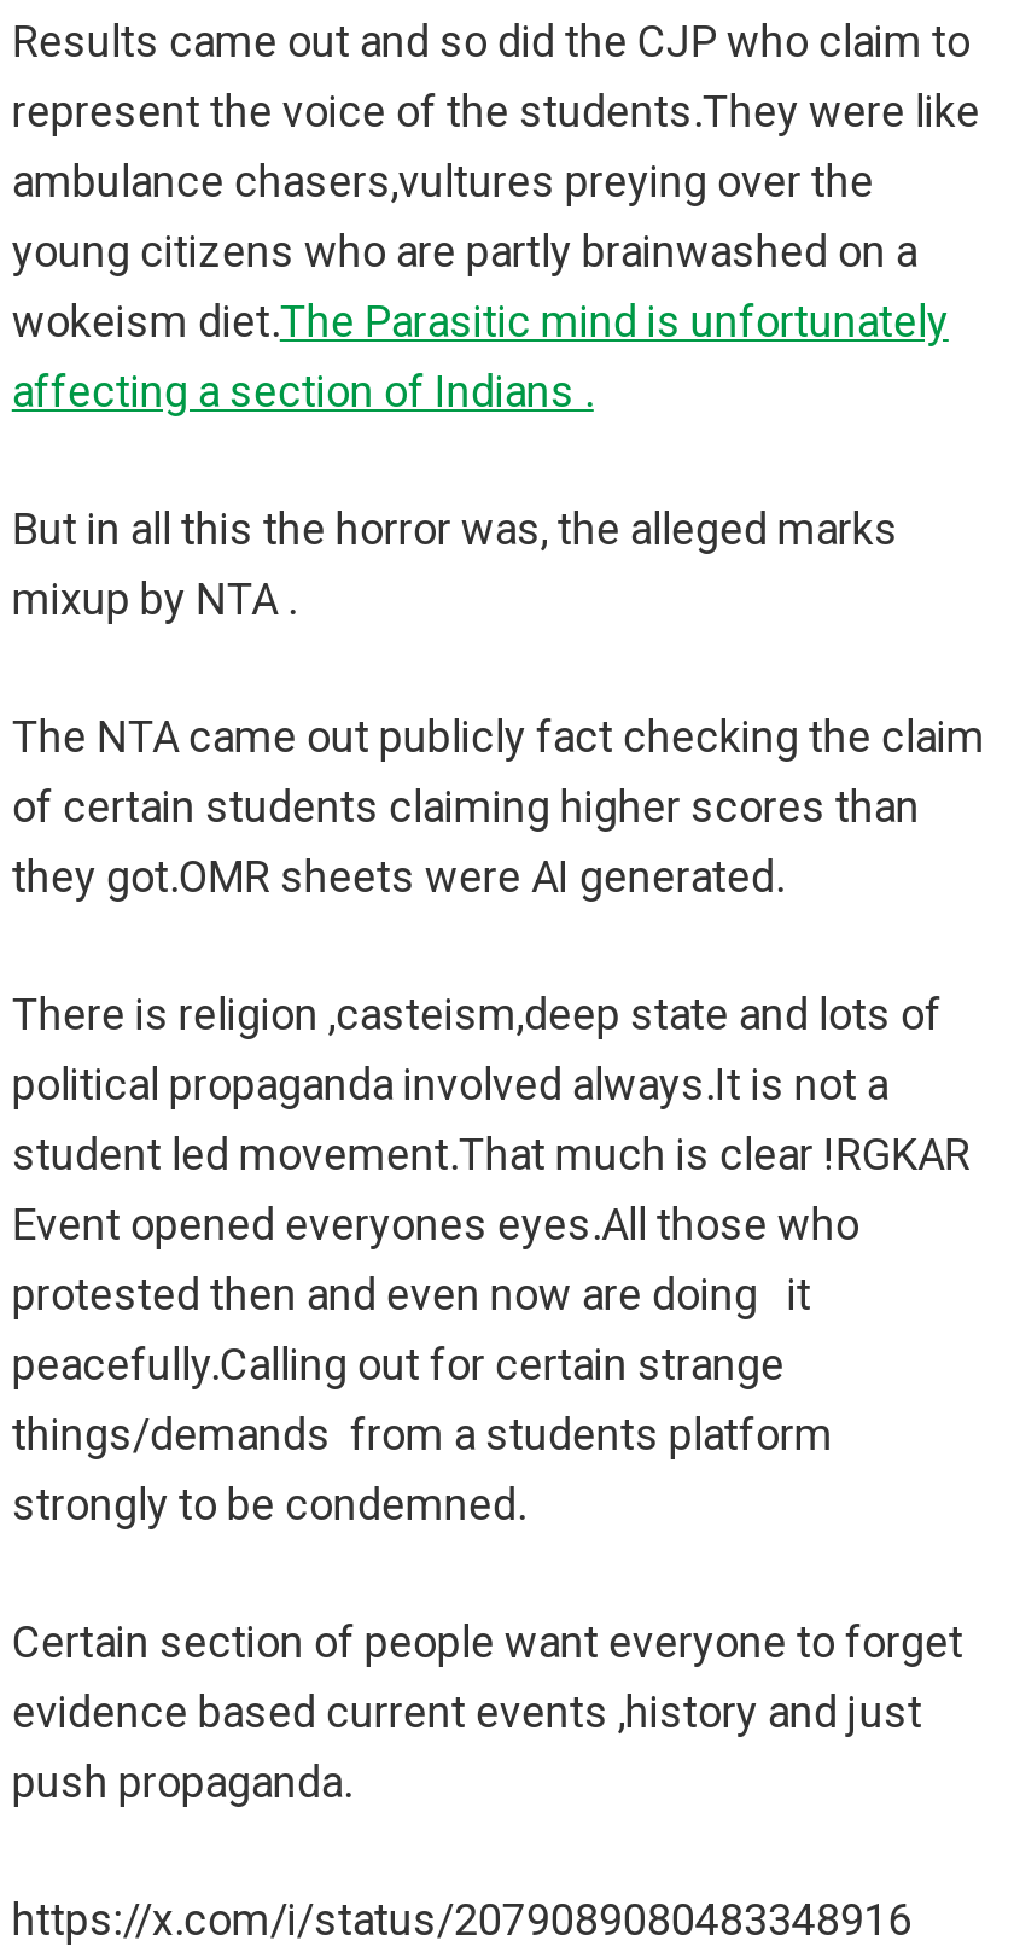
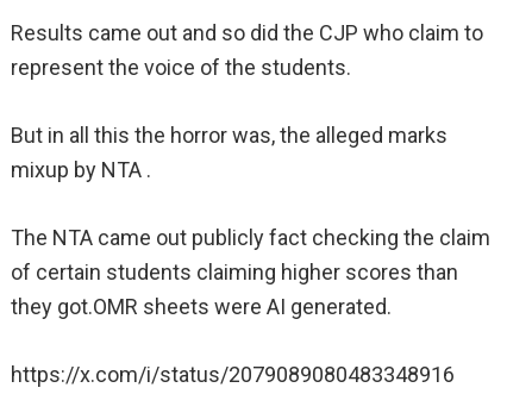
[12,86,980,417] represent the voice of the students.They were like | ambulance chasers,vultures preying over the | young citizens who are partly brainwashed on a | wokeism diet.The Parasitic mind is unfortunately | affecting a section of Indians . -> [11,55,352,80] represent the voice of the students.
[12,989,970,1807] There is religion ,casteism,deep state and lots of | political propaganda involved always.It is not a | student led movement.That much is clear !RGKAR | Event opened everyones eyes.All those who | protested then and even now are doing it | peacefully.Calling out for certain strange | things/demands from a students platform | strongly to be condemned. | Certain section of people want everyone to forget | evidence based current events ,history and just | push propaganda. -> none

